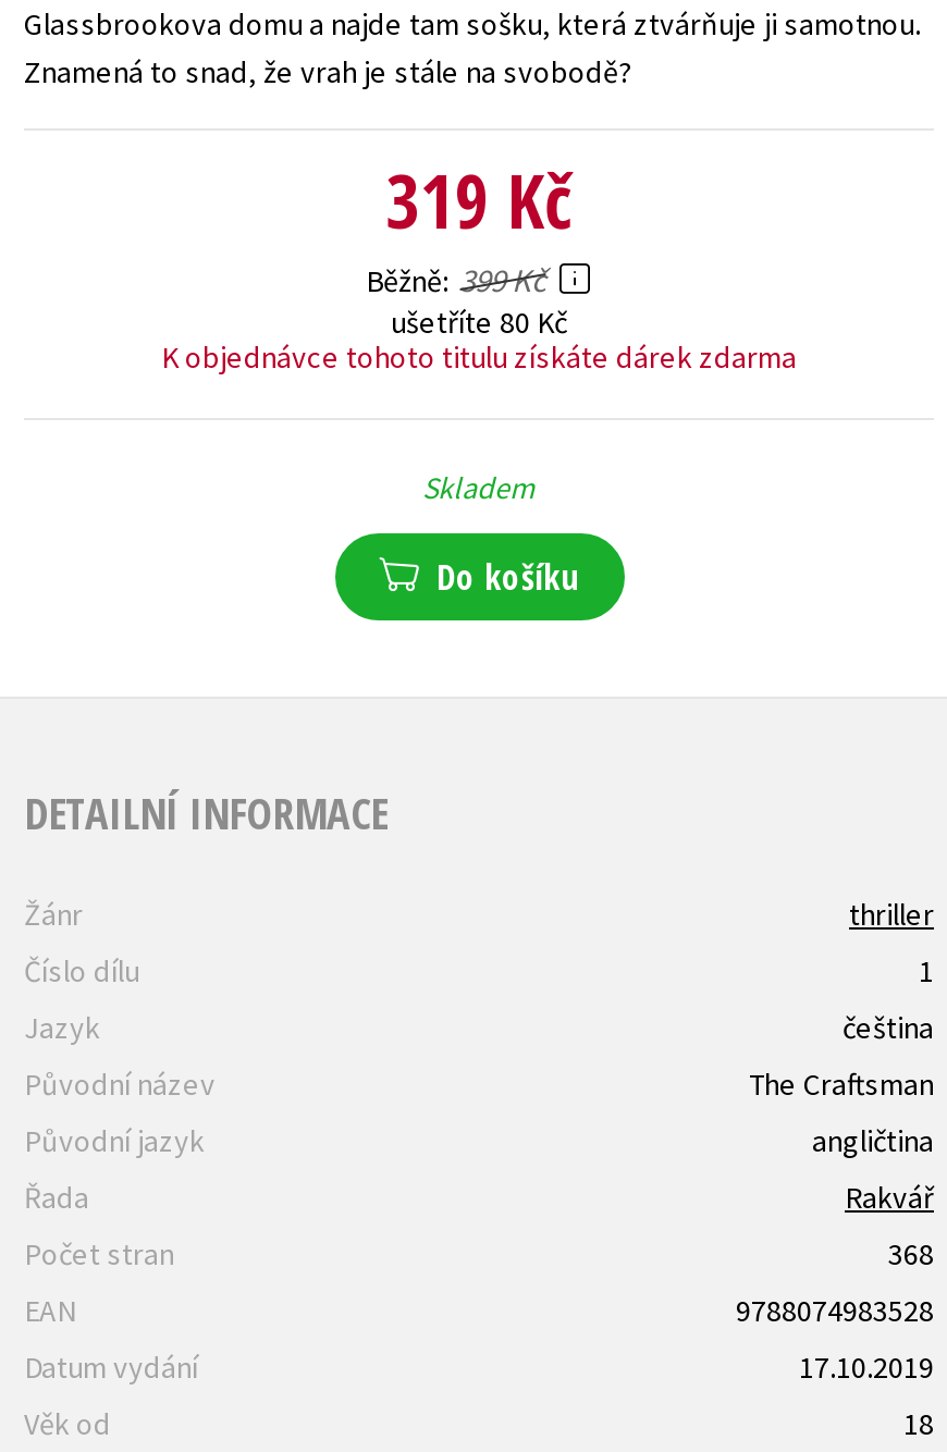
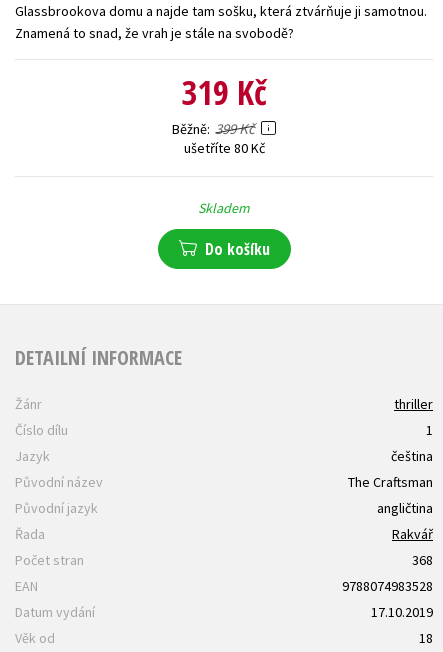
[161,338,797,377] K objednávce tohoto titulu získáte dárek zdarma -> none

